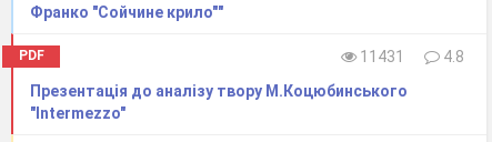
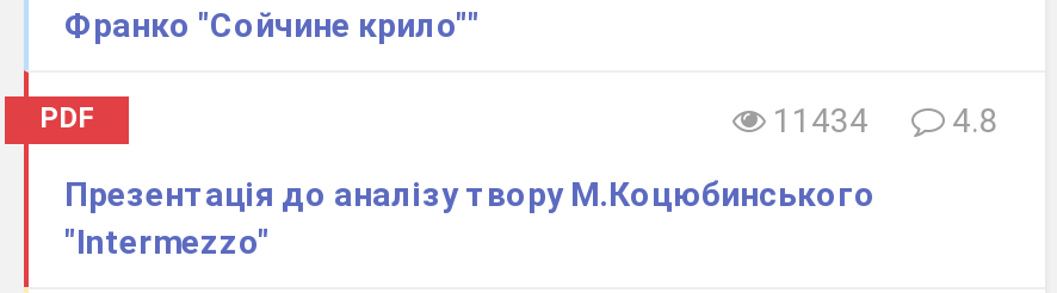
[357,47,464,65] 11431 4.8 -> [766,101,997,140] 11434 4.8

